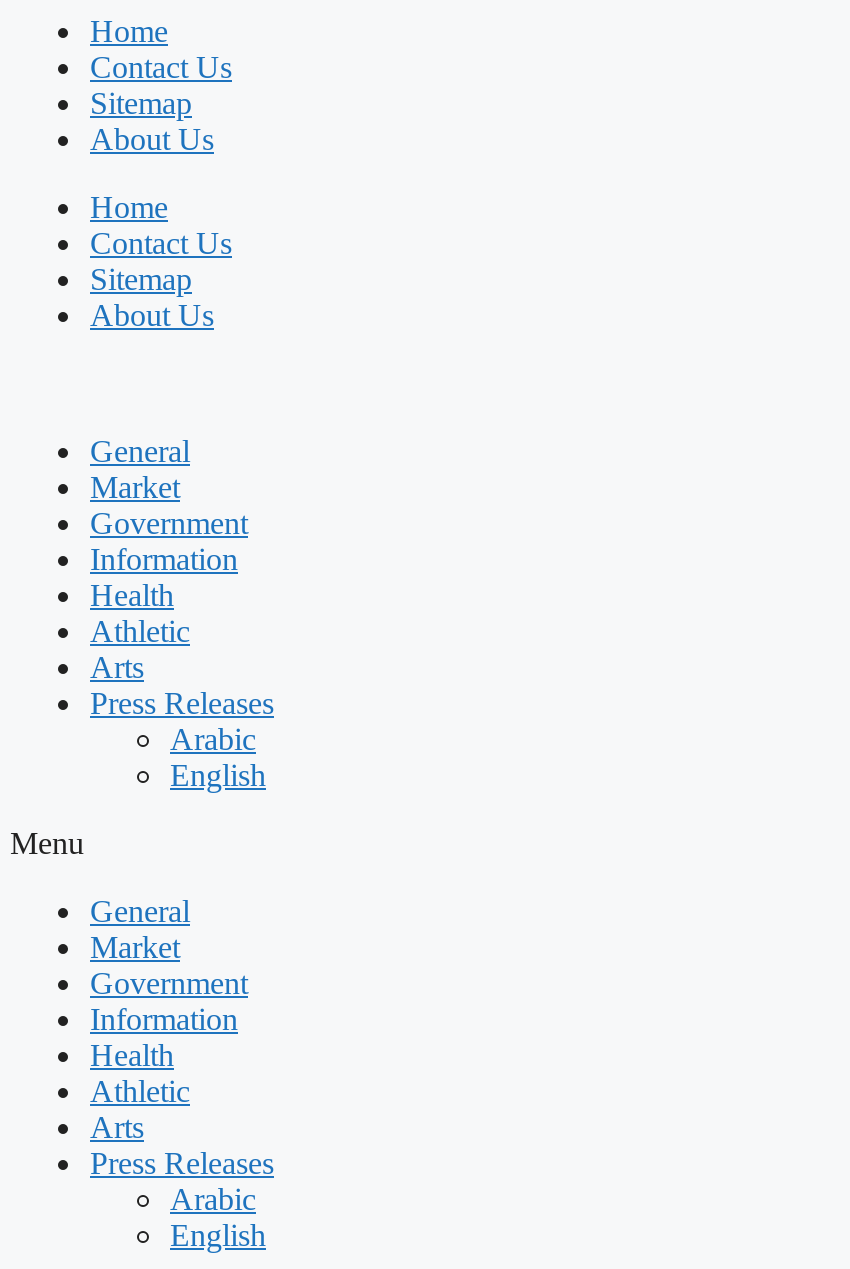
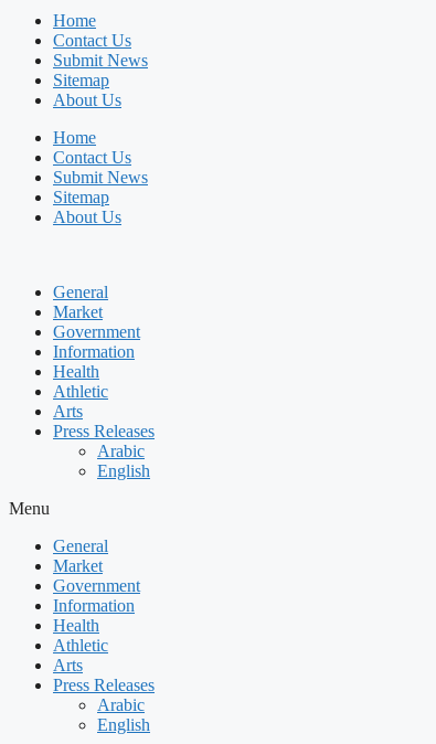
none -> [53,51,148,70] Submit News
none -> [53,168,148,187] Submit News

